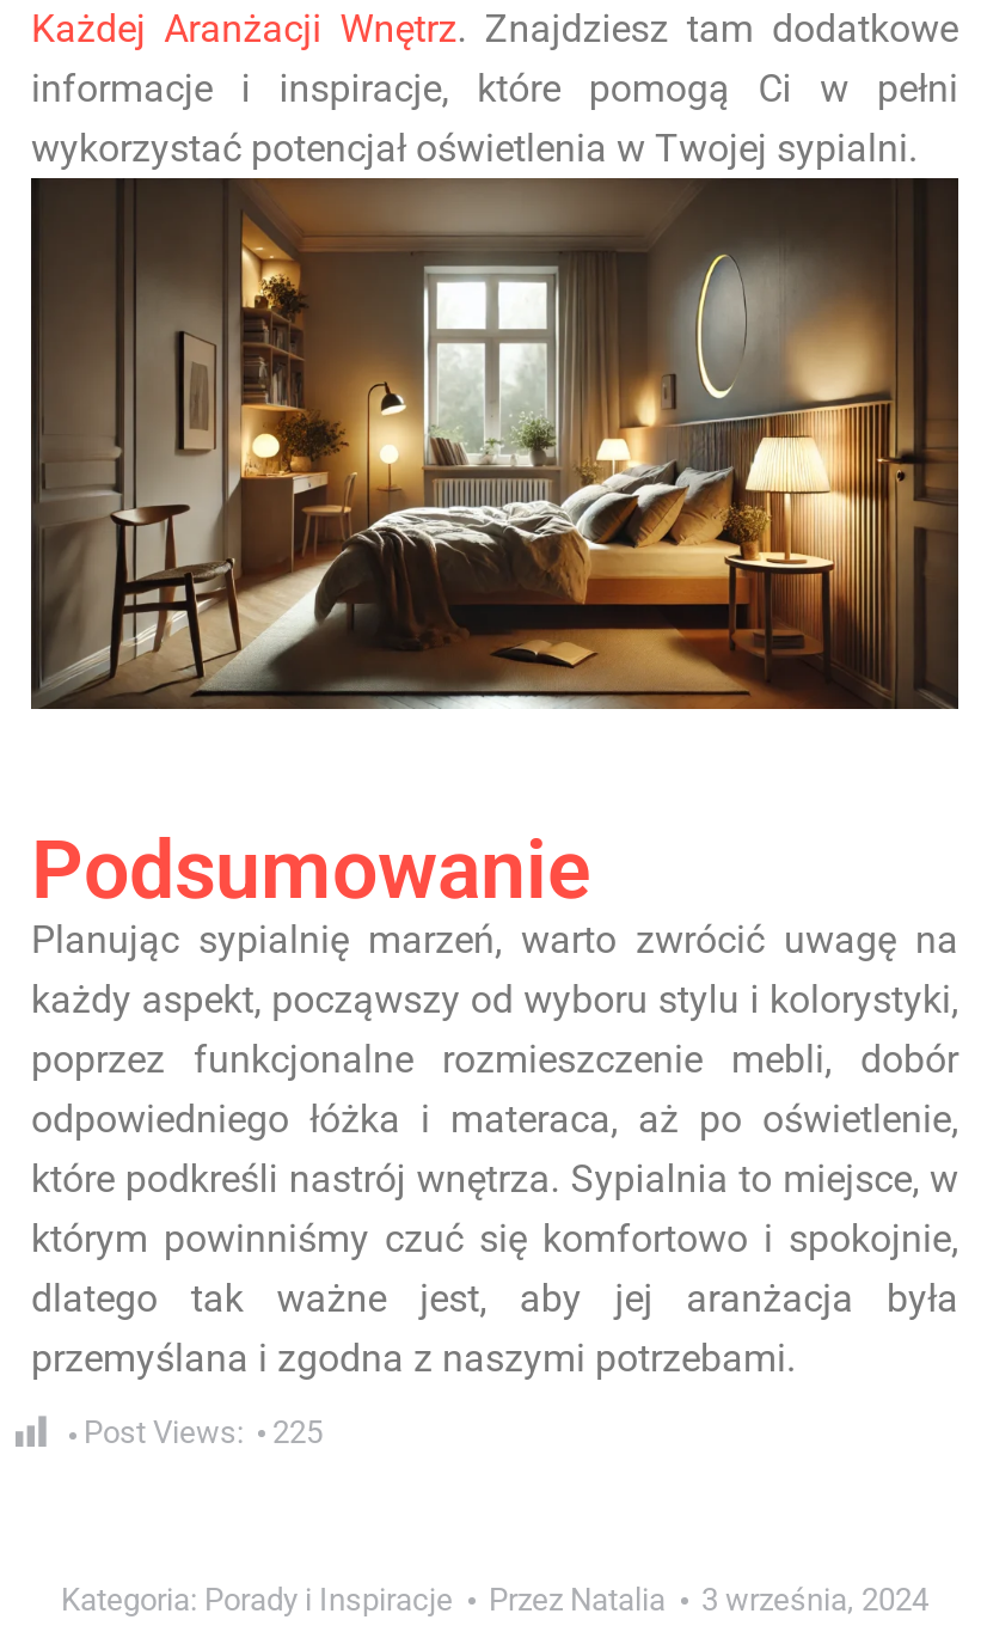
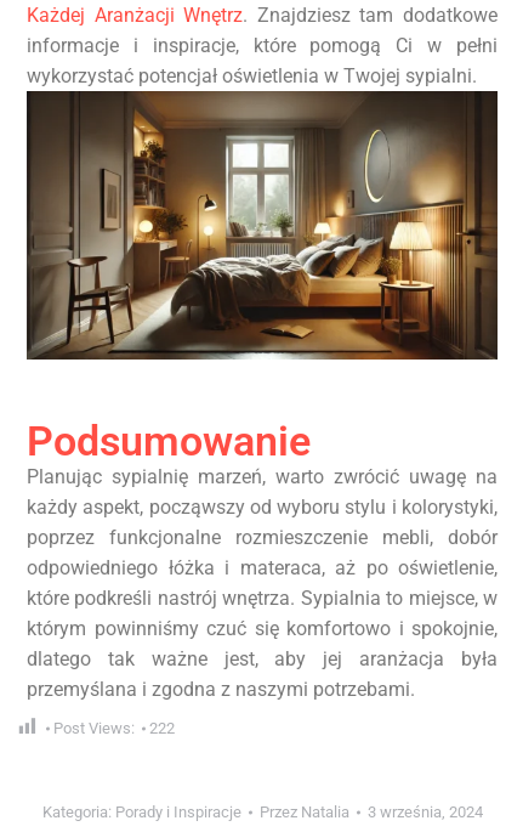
[84,1415,323,1451] Post Views: 225 -> [53,719,175,737] Post Views: 222

